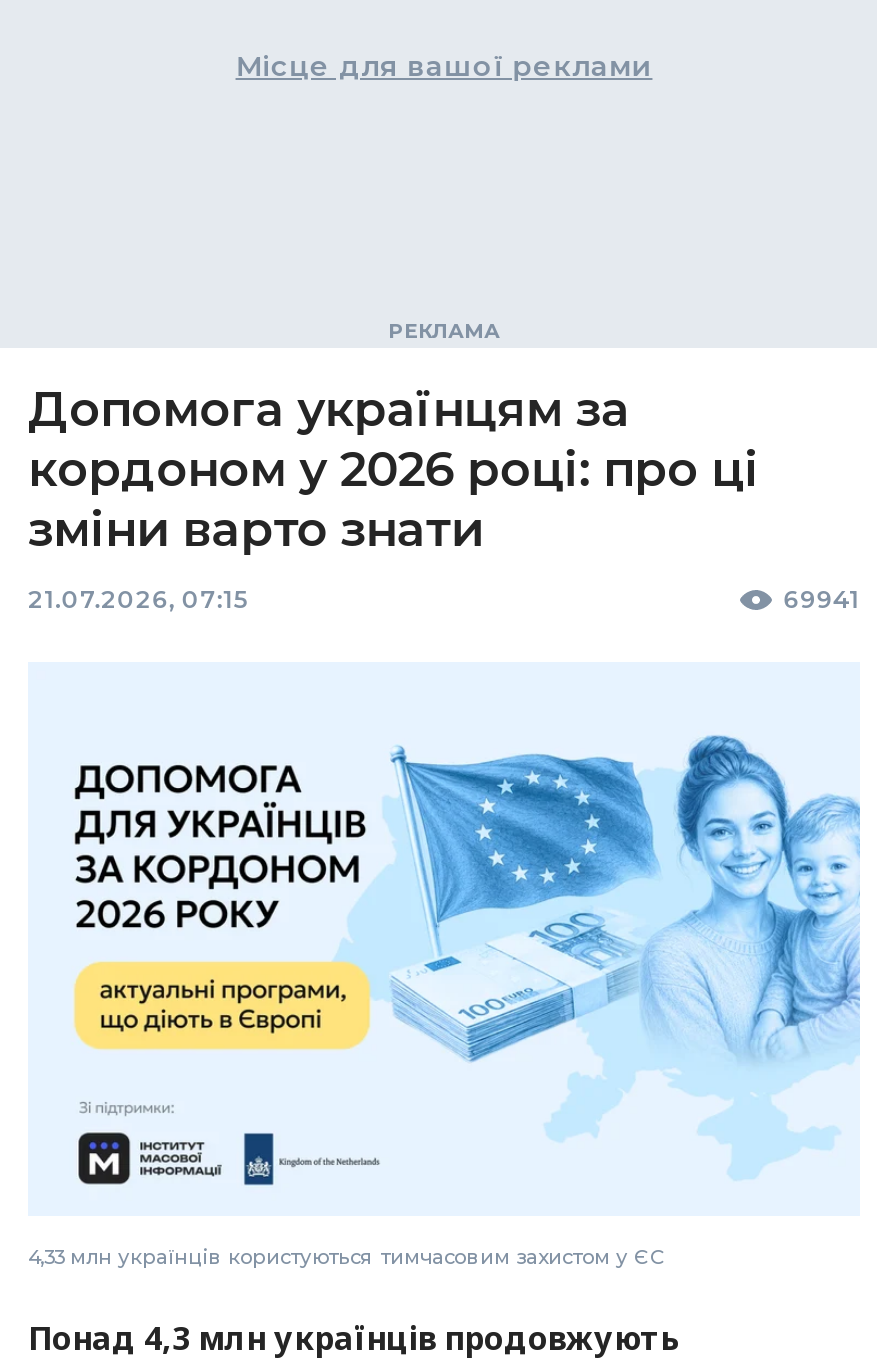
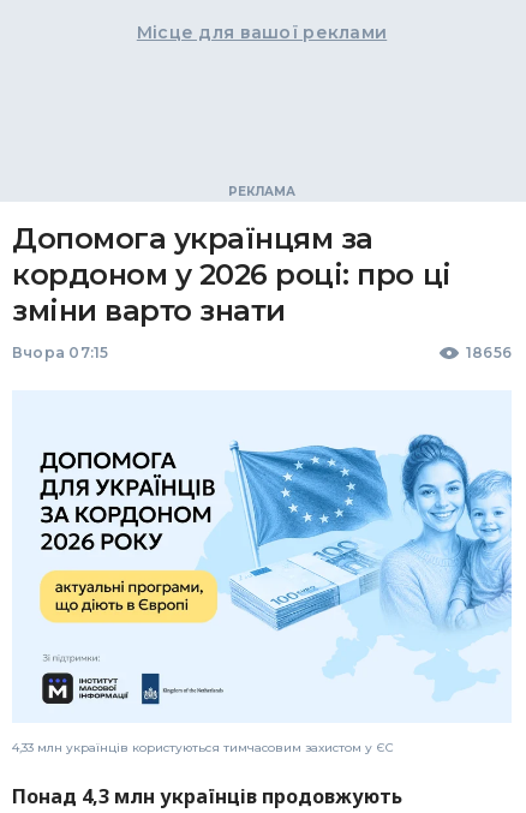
[28,583,860,613] 21.07.2026, 07:15 | 69941 -> [12,343,512,361] Вчора 07:15 | 18656

